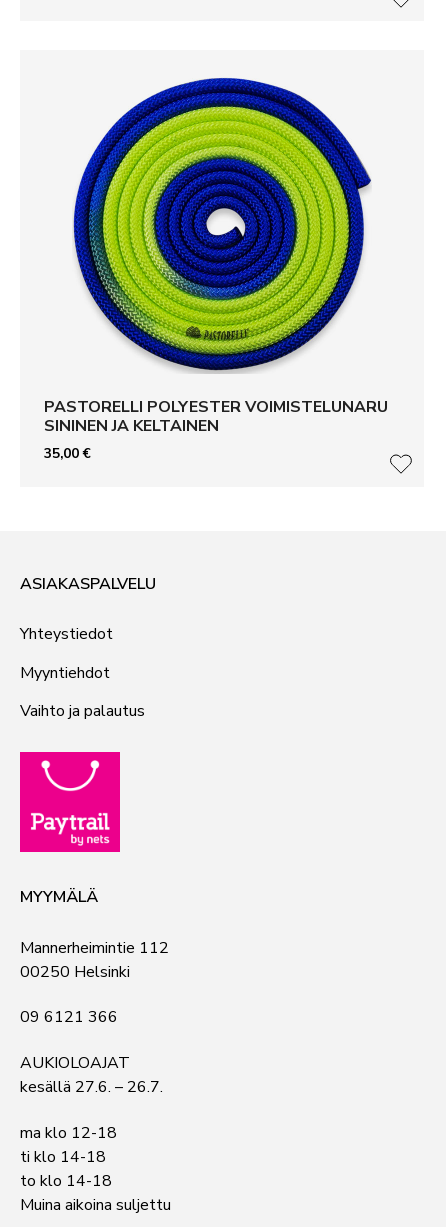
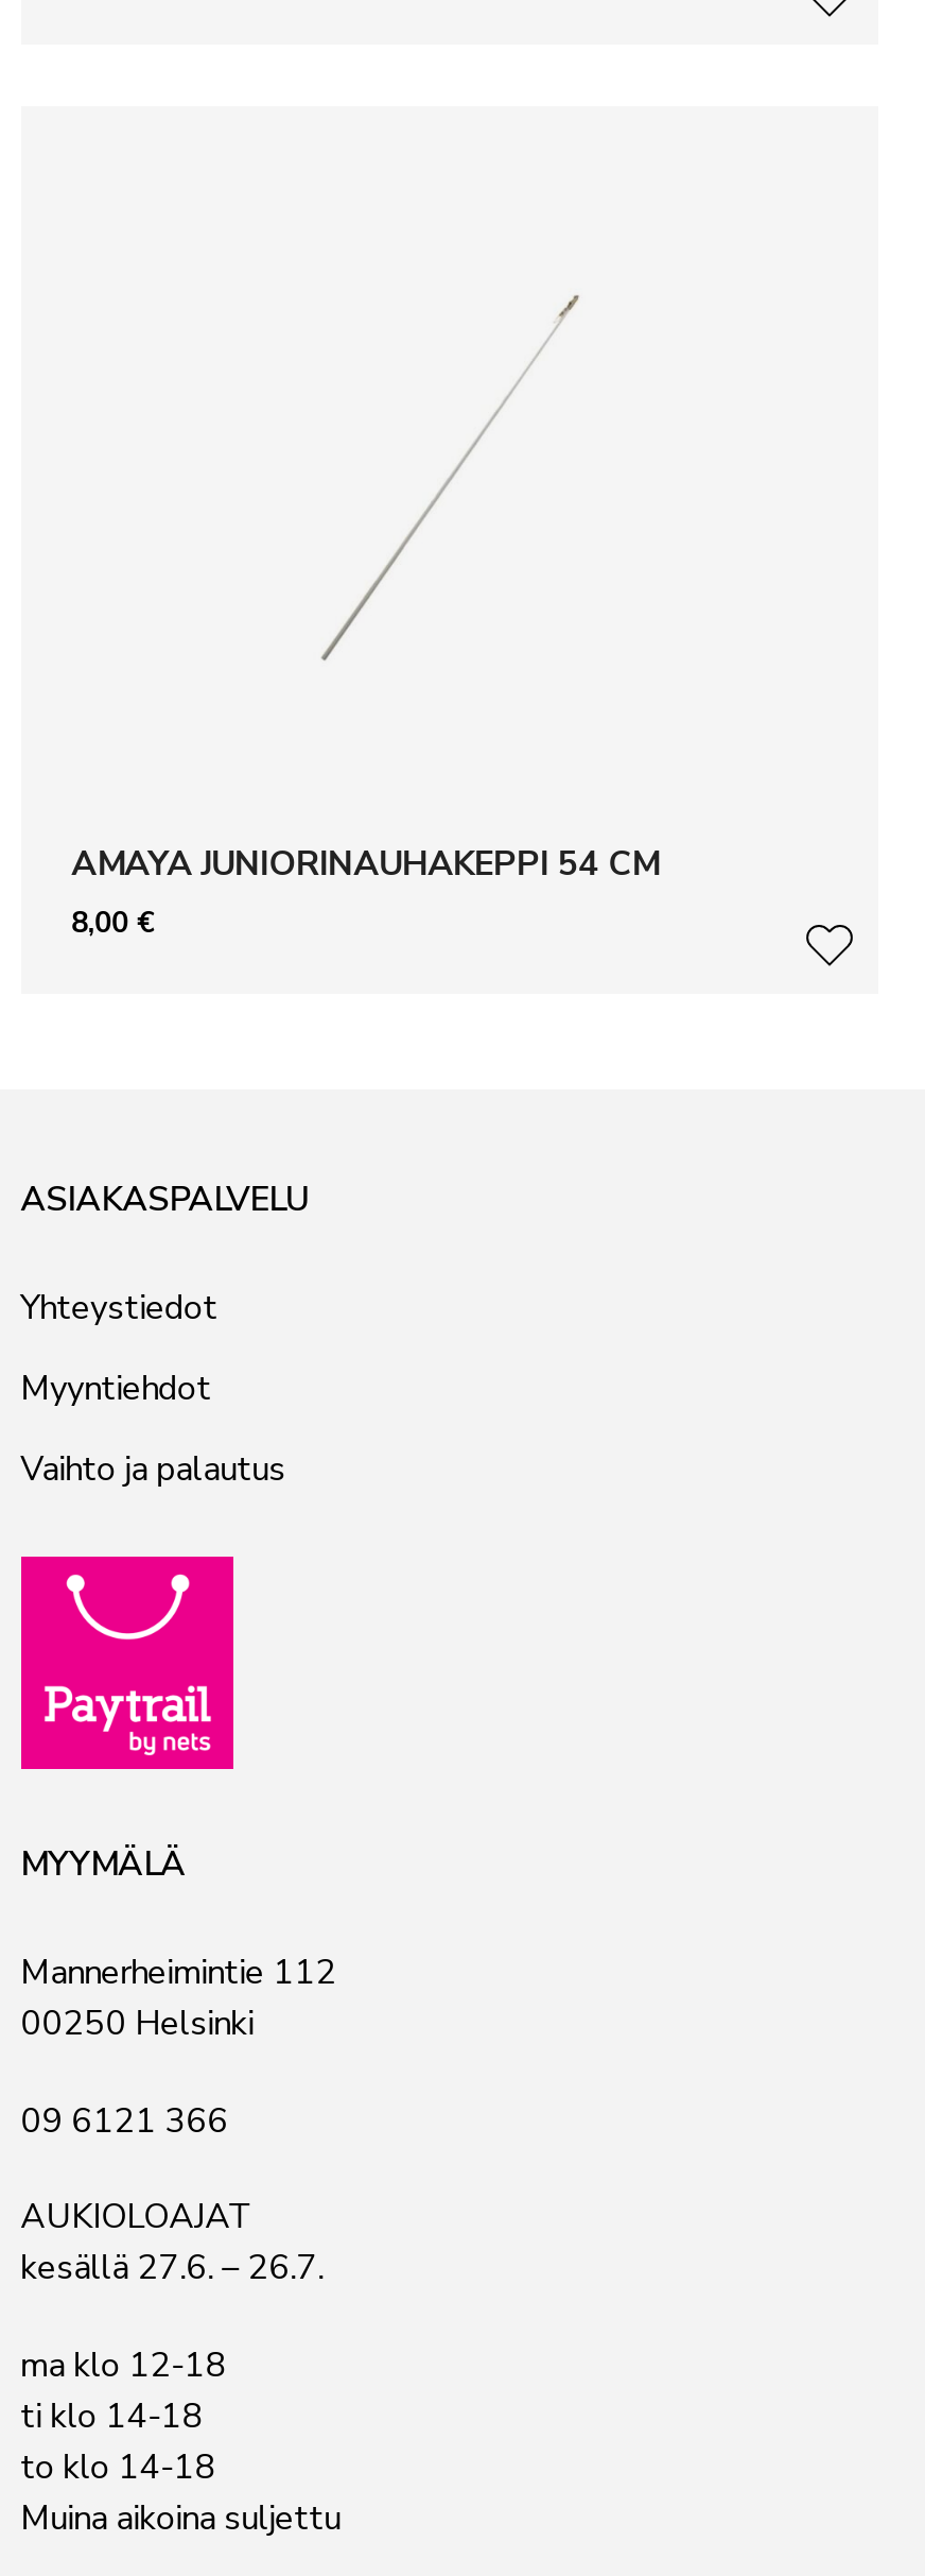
[73,77,372,374] [image] -> none
[44,396,388,463] PASTORELLI POLYESTER VOIMISTELUNARU | SININEN JA KELTAINEN | 35,00 € -> [71,841,659,942] AMAYA JUNIORINAUHAKEPPI 54 CM | 8,00 €

